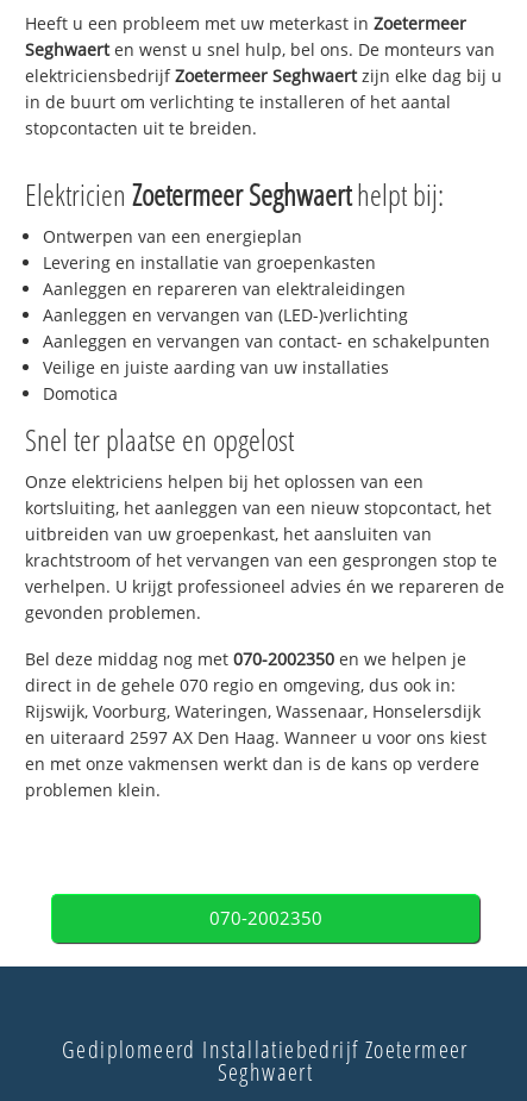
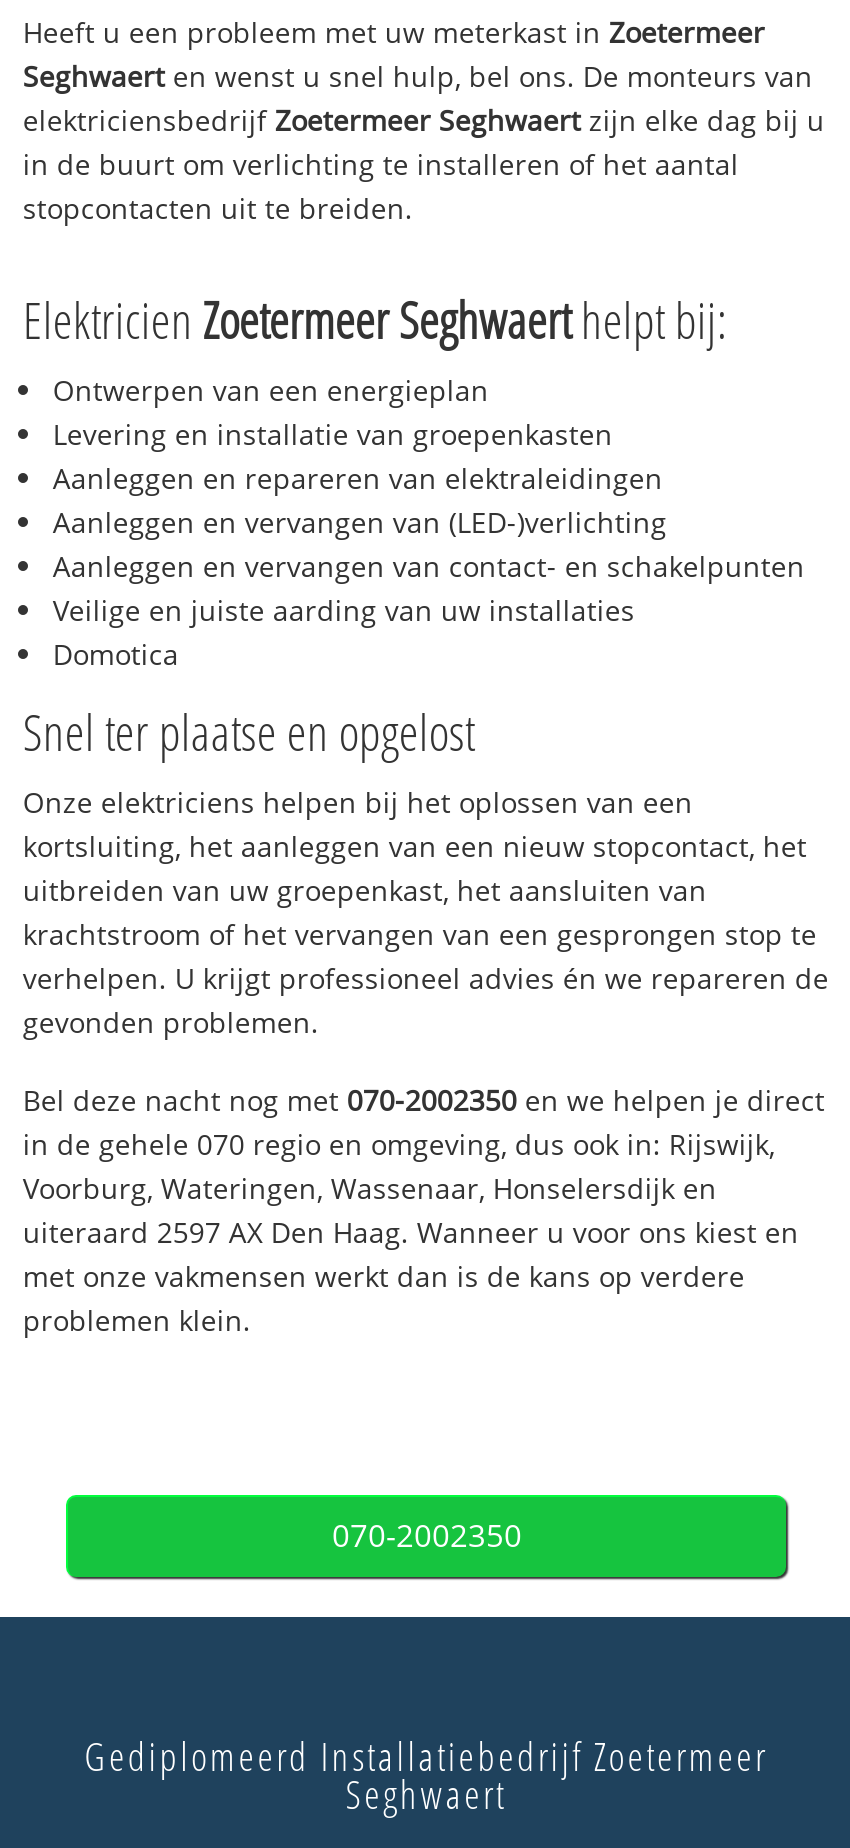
[25,647,487,775] Bel deze middag nog met 070-2002350 en we helpen je | direct in de gehele 070 regio en omgeving, dus ook in: | Rijswijk, Voorburg, Wateringen, Wassenaar, Honselersdijk | en uiteraard 2597 AX Den Haag. Wanneer u voor ons kiest | en met onze vakmensen werkt dan is de kans op verdere -> [23,1080,825,1294] Bel deze nacht nog met 070-2002350 en we helpen je direct | in de gehele 070 regio en omgeving, dus ook in: Rijswijk, | Voorburg, Wateringen, Wassenaar, Honselersdijk en | uiteraard 2597 AX Den Haag. Wanneer u voor ons kiest en | met onze vakmensen werkt dan is de kans op verdere

